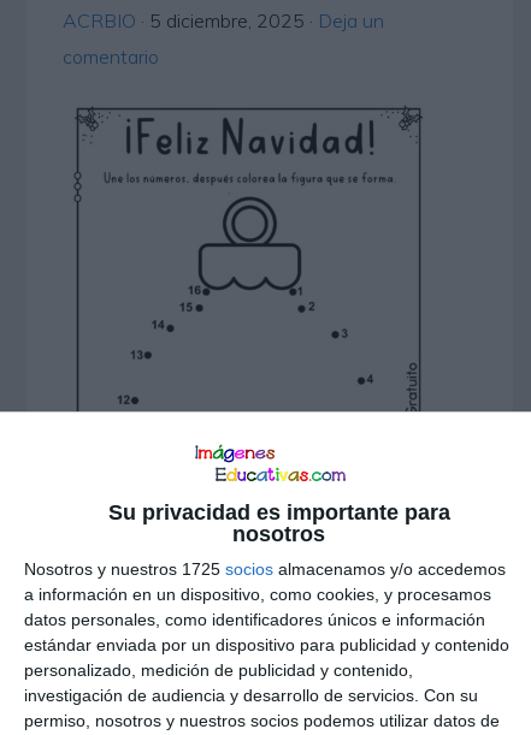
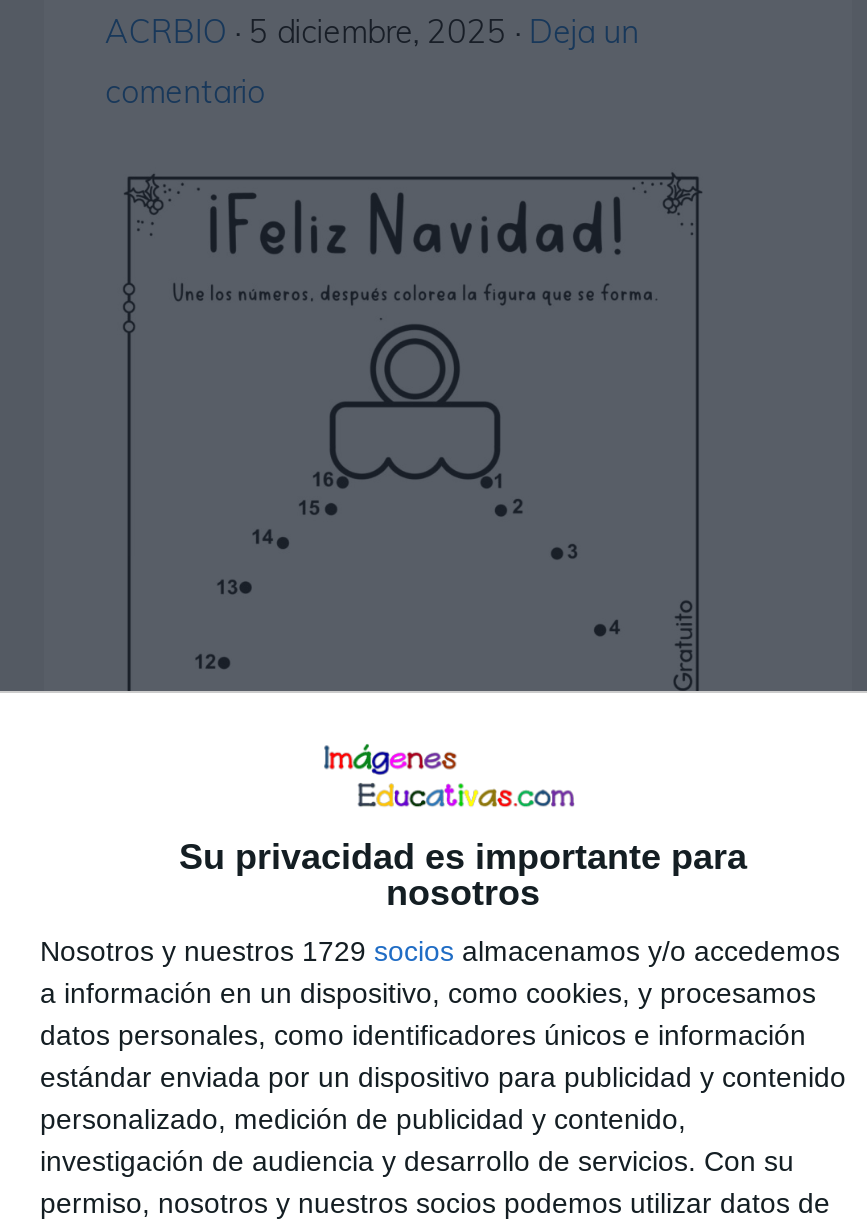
[24,559,506,578] Nosotros y nuestros 1725 socios almacenamos y/o accedemos -> [40,935,840,967] Nosotros y nuestros 1729 socios almacenamos y/o accedemos

